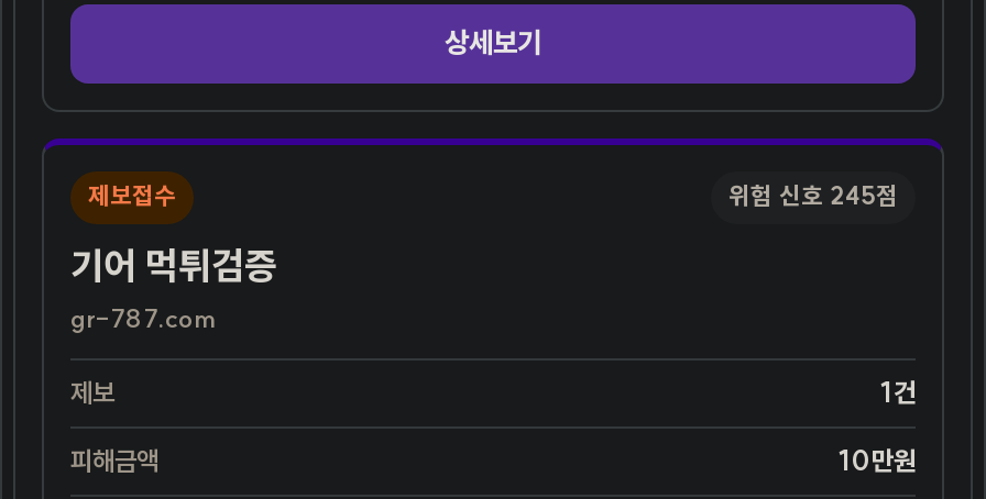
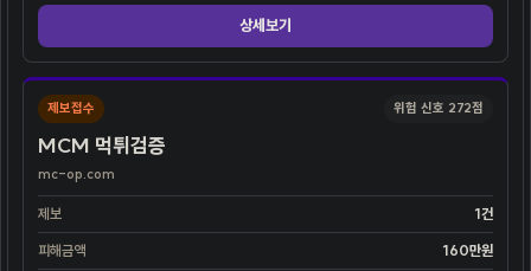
[728,180,898,211] 위험 신호 245점 -> [394,100,484,116] 위험 신호 272점
[70,241,277,333] 기어 먹튀검증 | gr-787.com -> [38,132,166,182] MCM 먹튀검증 | mc-op.com
[839,443,916,476] 10만원 -> [442,241,493,259] 160만원

